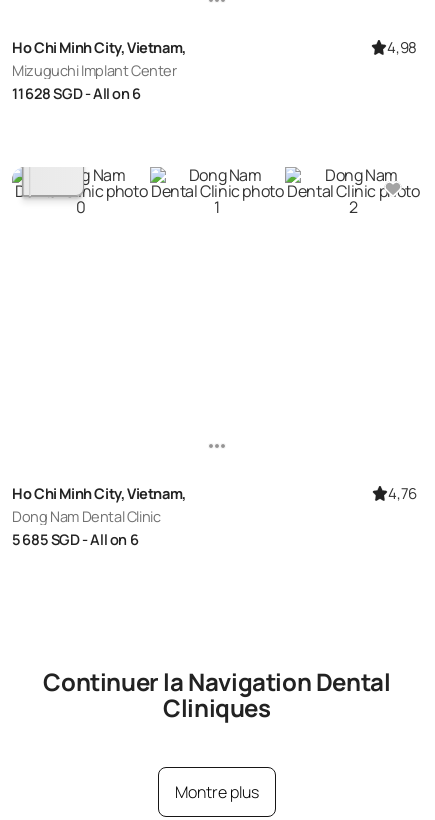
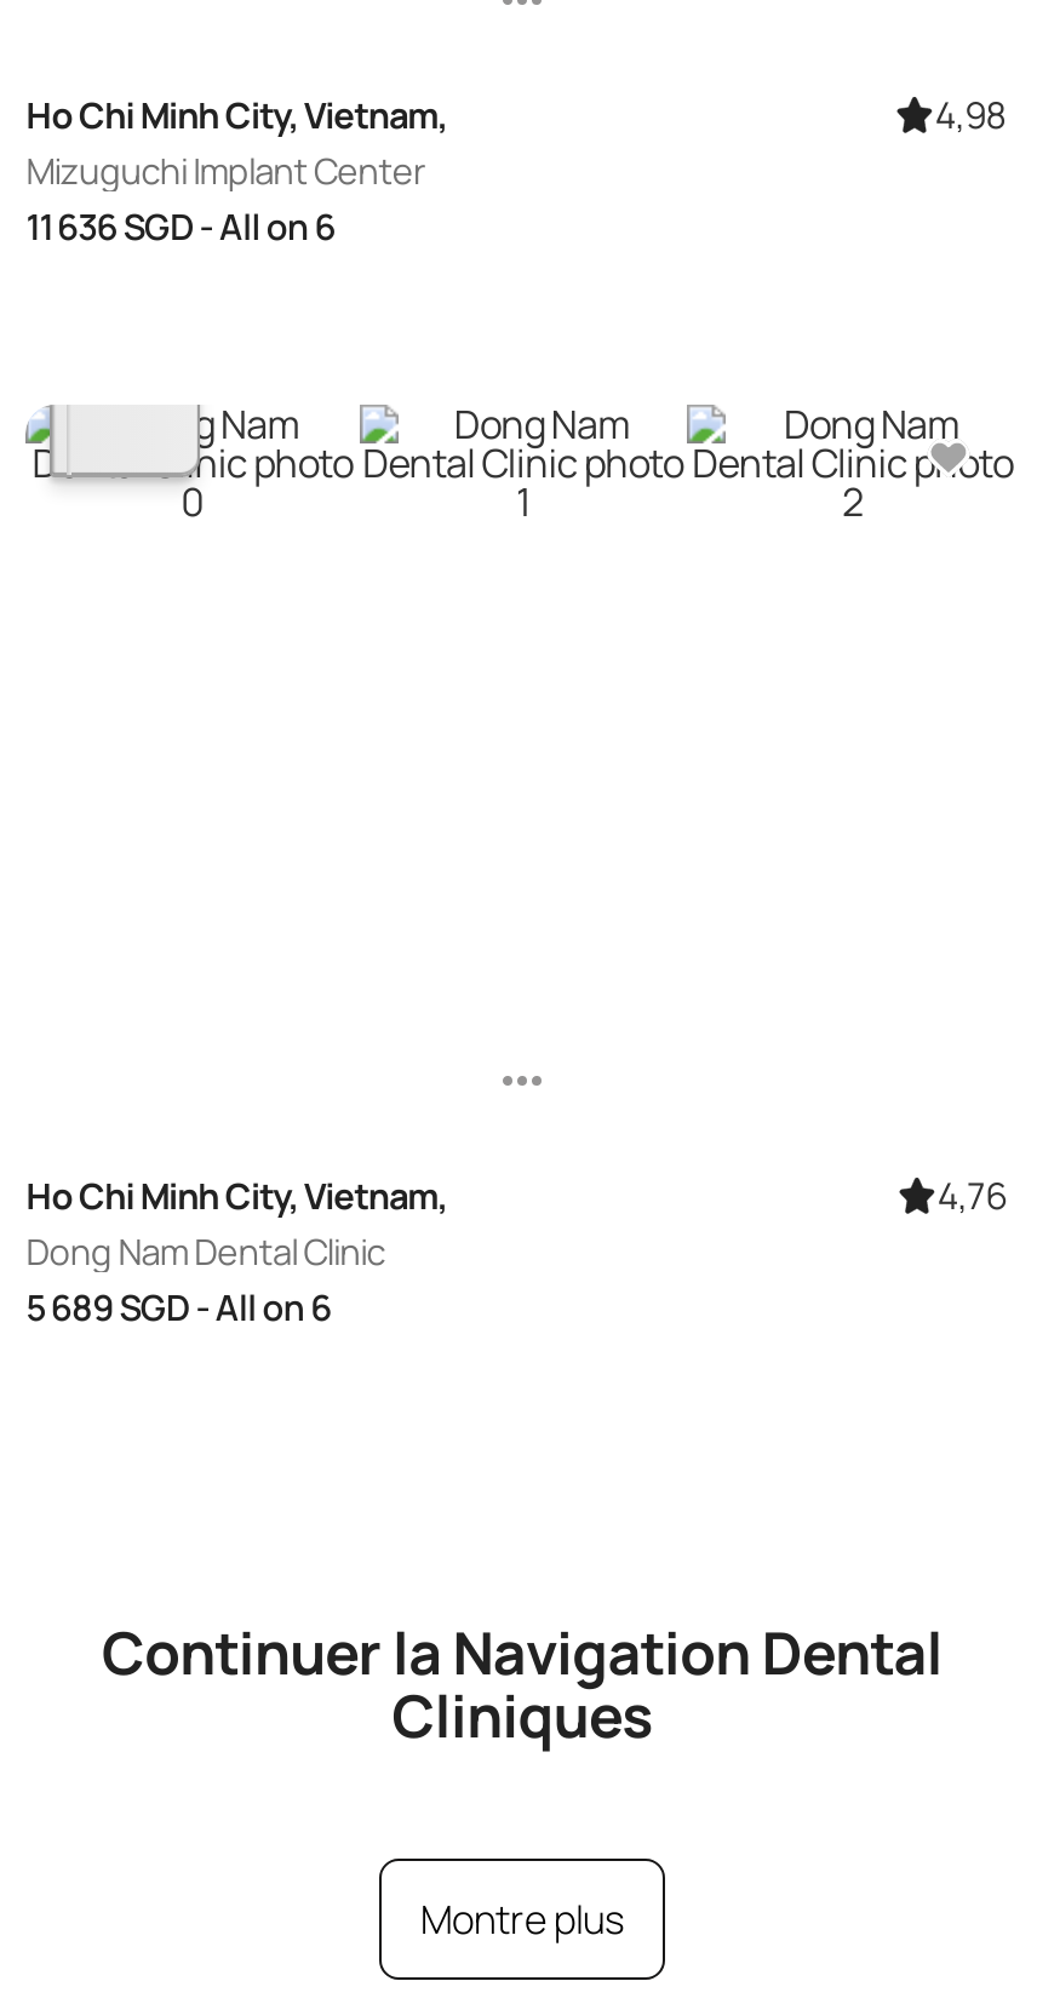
[12,83,141,103] 11 628 SGD - All on 6 -> [26,202,335,250] 11 636 SGD - All on 6
[12,529,138,549] 5 685 SGD - All on 6 -> [26,1282,331,1331] 5 689 SGD - All on 6

